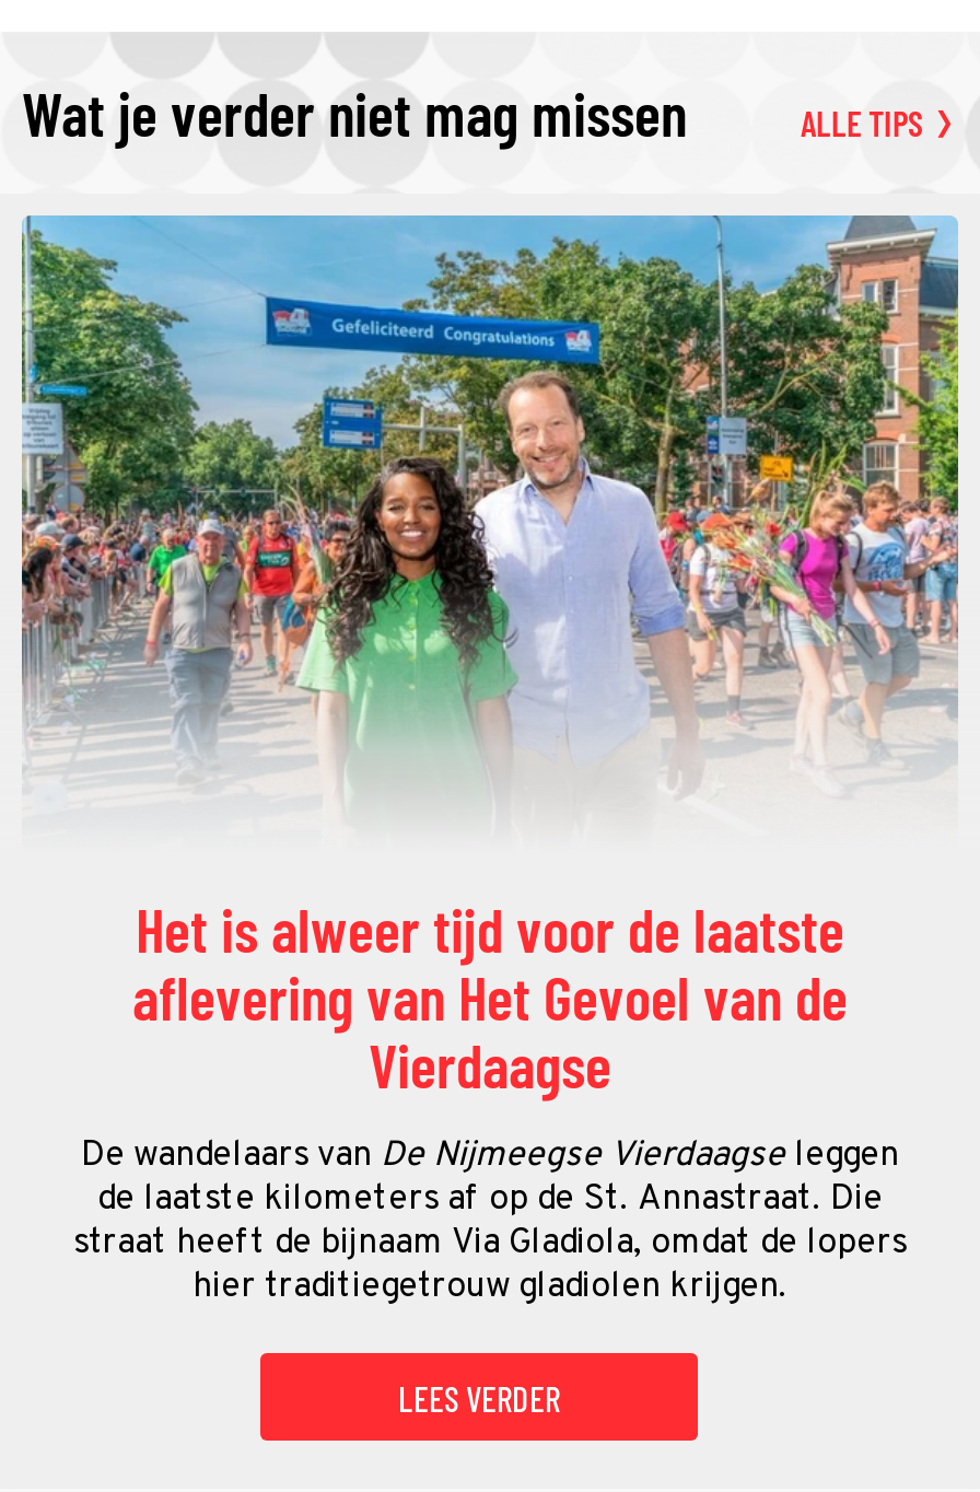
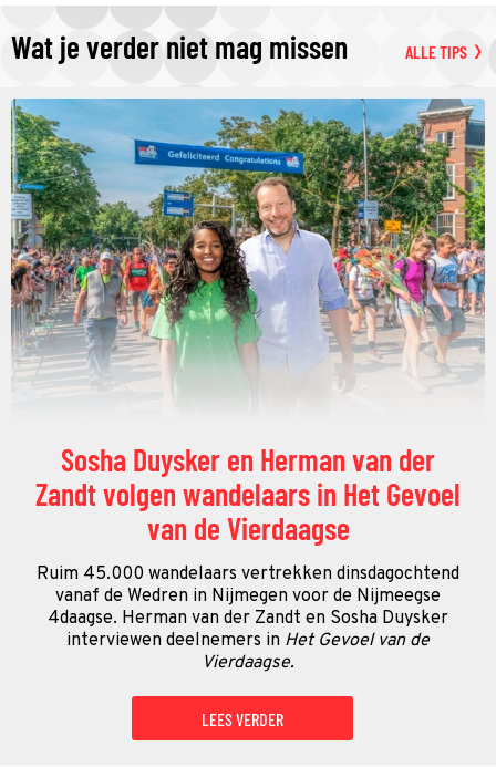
[73,892,907,1310] Het is alweer tijd voor de laatste | aflevering van Het Gevoel van de | Vierdaagse | De wandelaars van De Nijmeegse Vierdaagse leggen | de laatste kilometers af op de St. Annastraat. Die | straat heeft de bijnaam Via Gladiola, omdat de lopers | hier traditiegetrouw gladiolen krijgen. -> [35,441,461,675] Sosha Duysker en Herman van der | Zandt volgen wandelaars in Het Gevoel | van de Vierdaagse | Ruim 45.000 wandelaars vertrekken dinsdagochtend | vanaf de Wedren in Nijmegen voor de Nijmeegse | 4daagse. Herman van der Zandt en Sosha Duysker | interviewen deelnemers in Het Gevoel van de | Vierdaagse.

